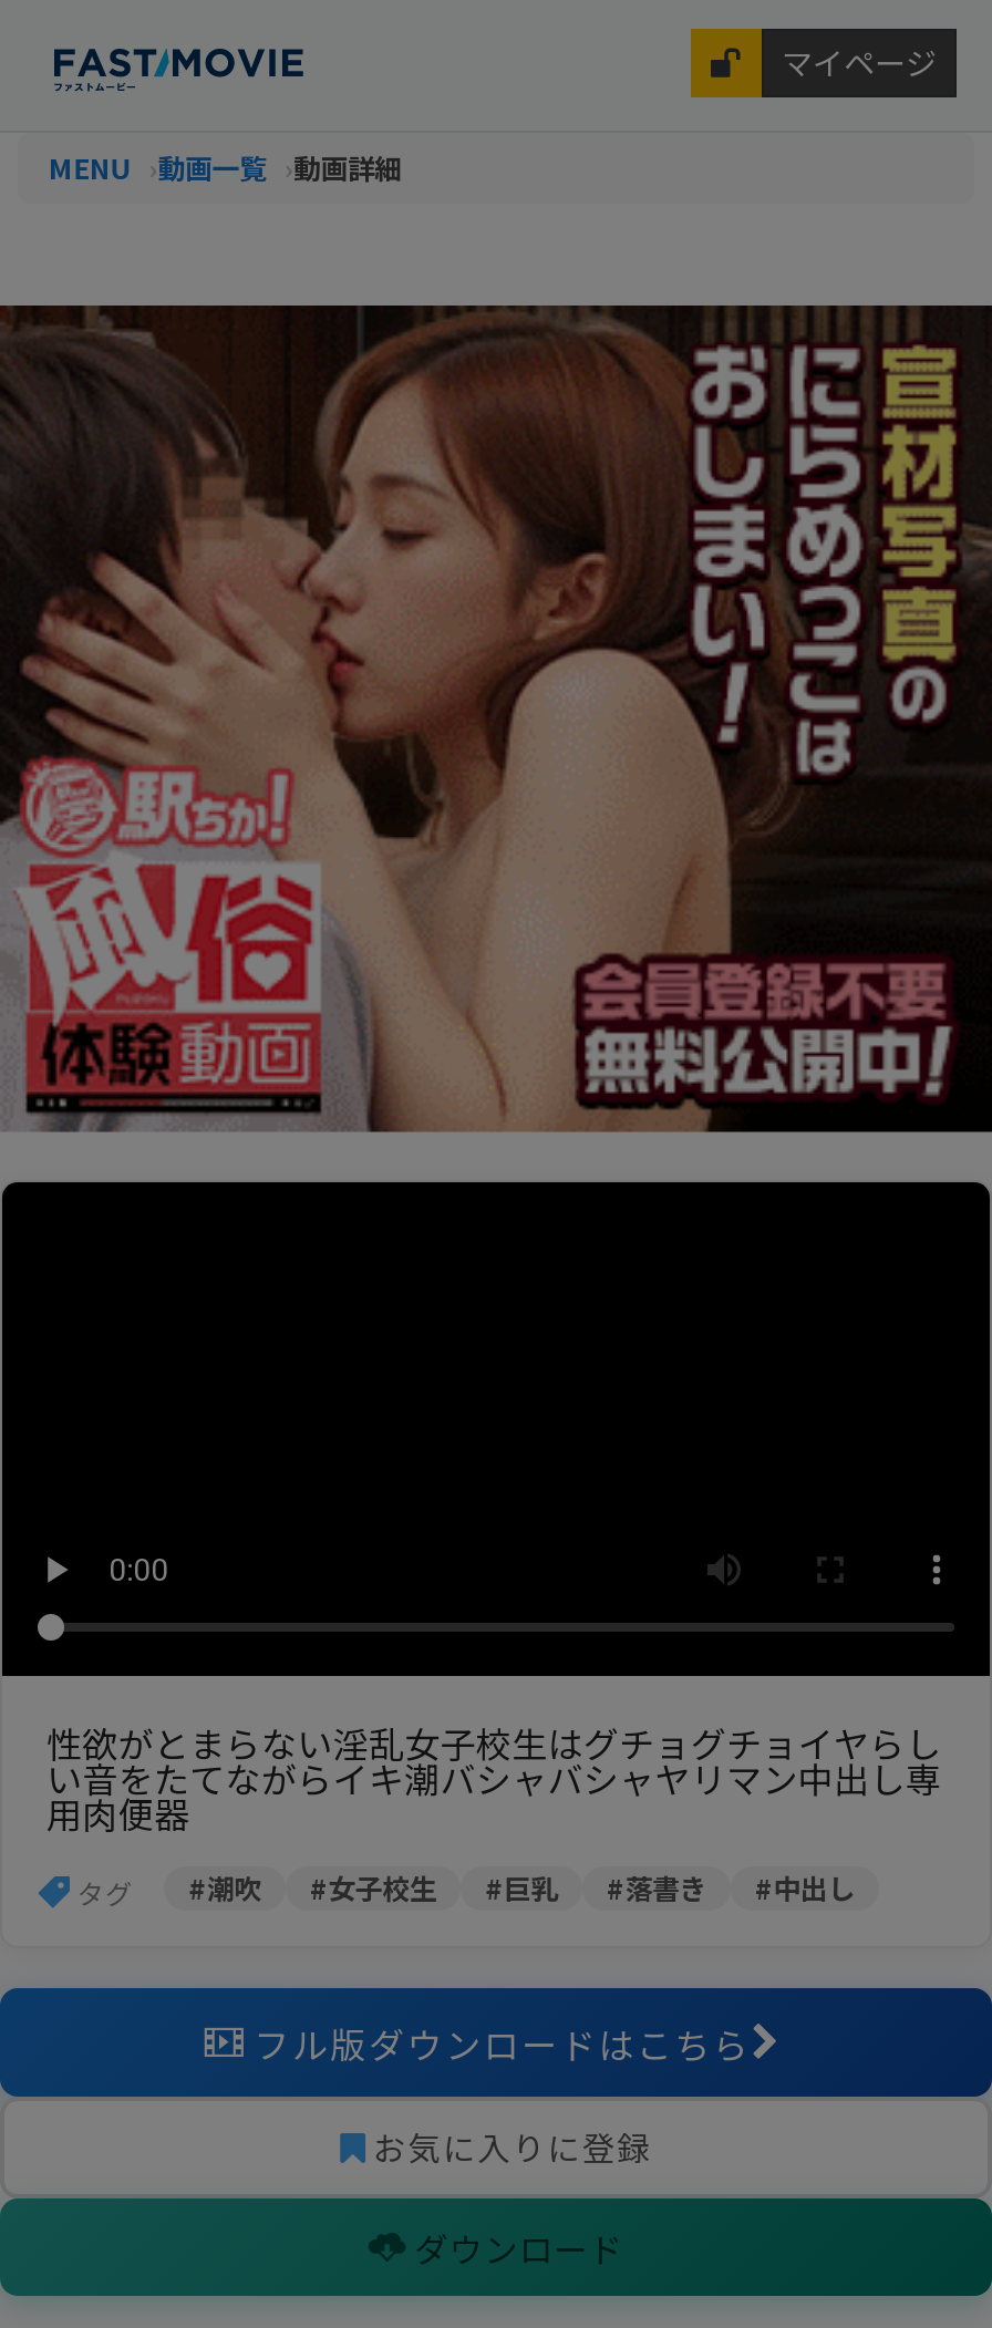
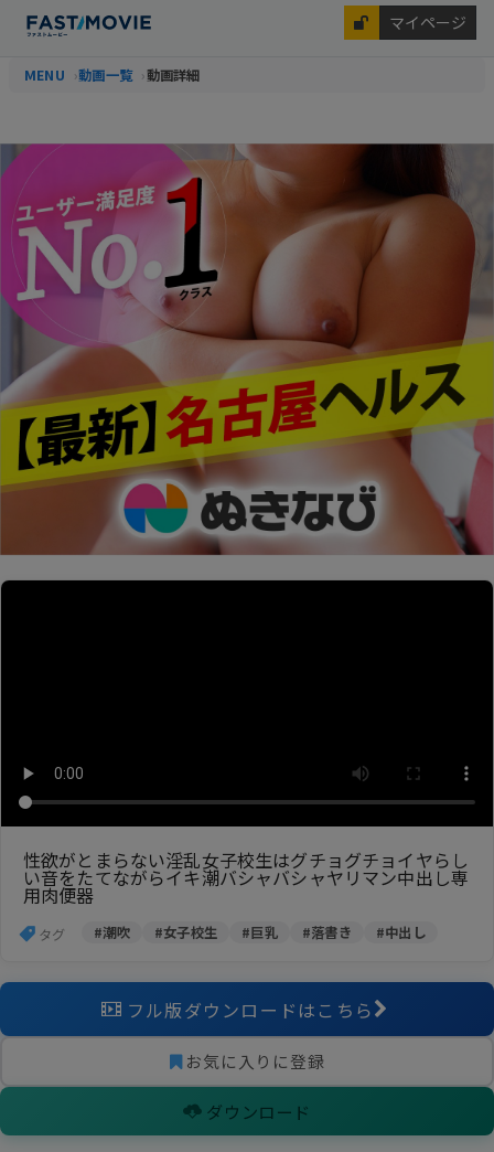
[7,303,985,1134] [image] -> [3,142,491,556] [image]

